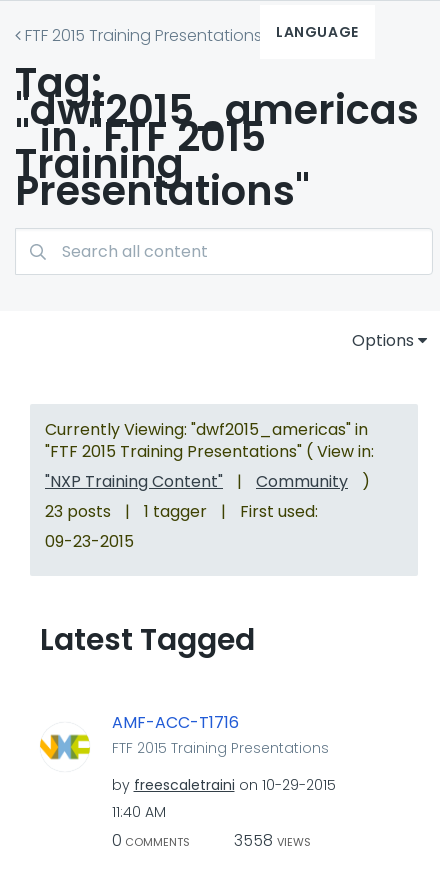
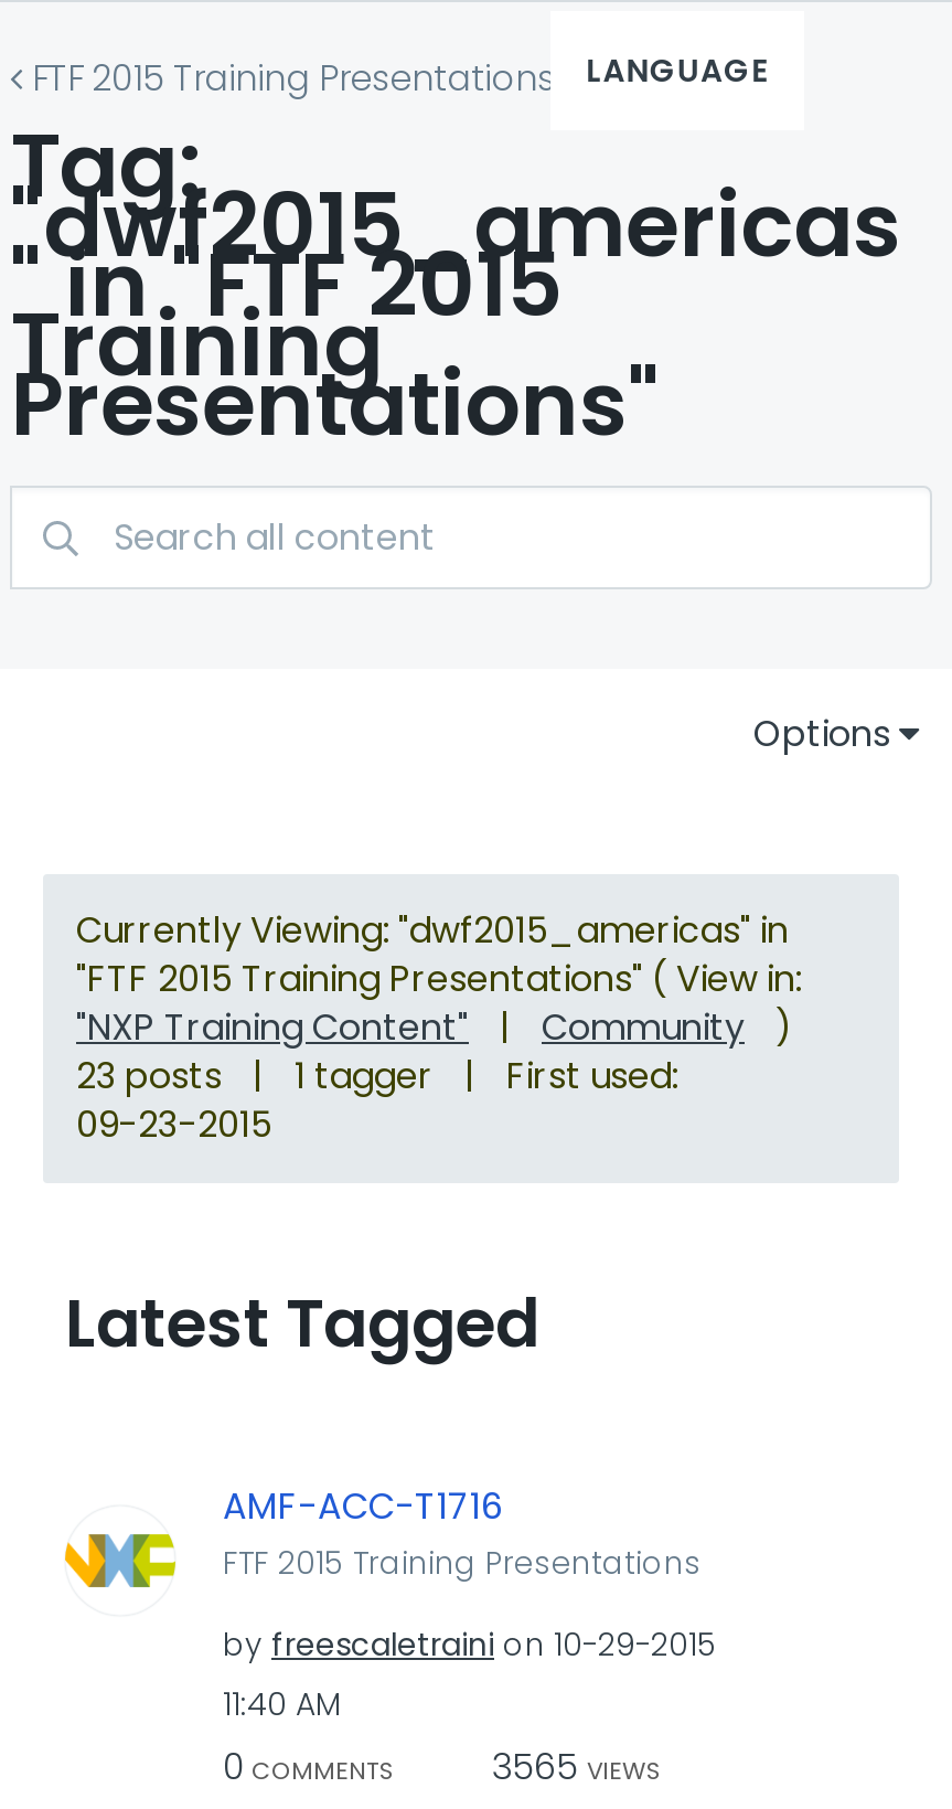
[111,829,310,852] 0 COMMENTS 3558 VIEWS -> [223,1742,662,1792] 0 COMMENTS 3565 VIEWS

